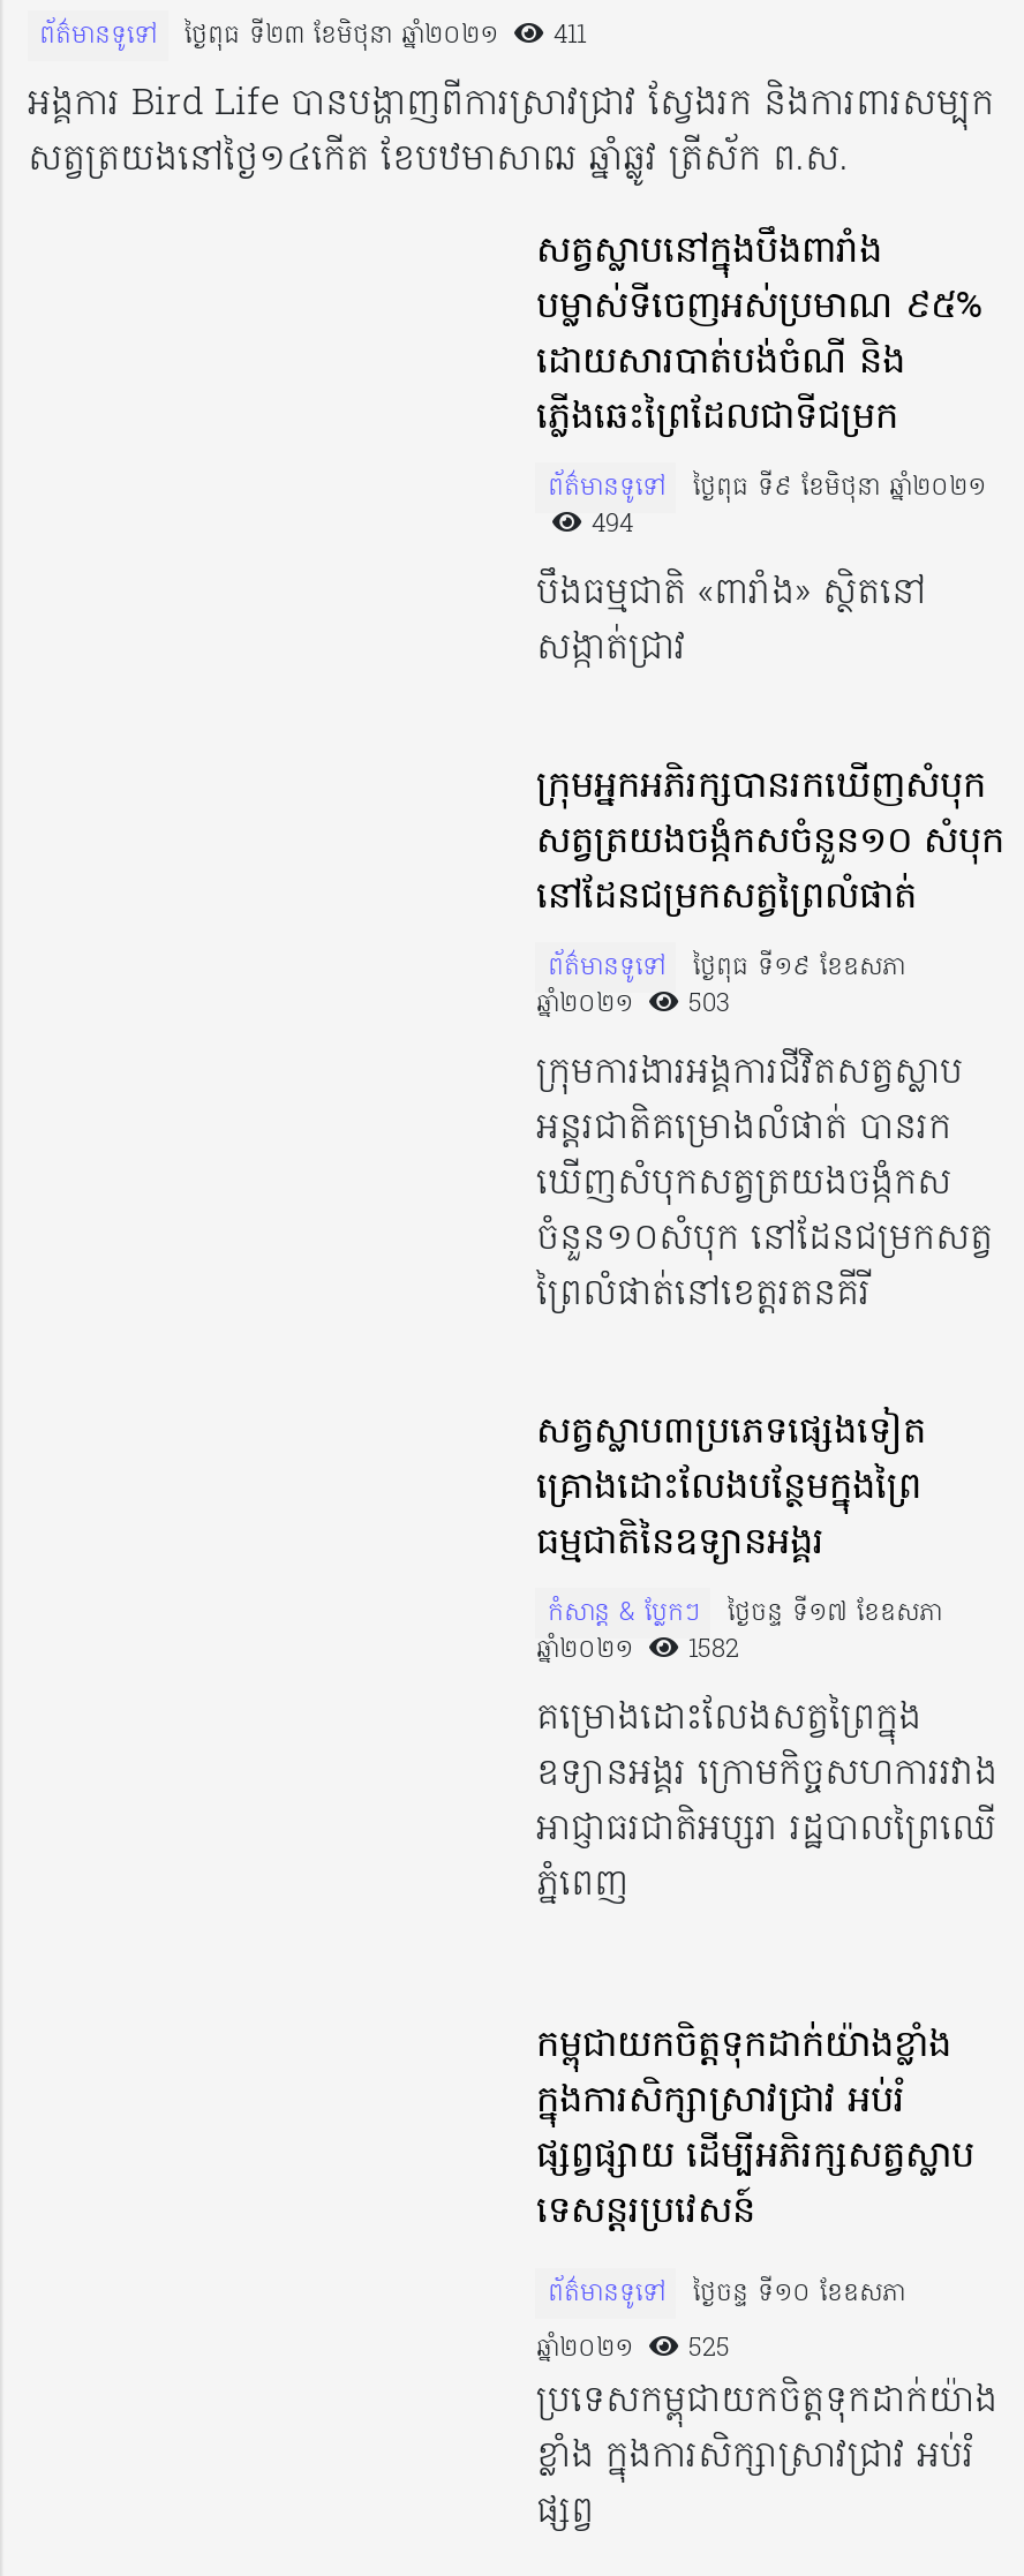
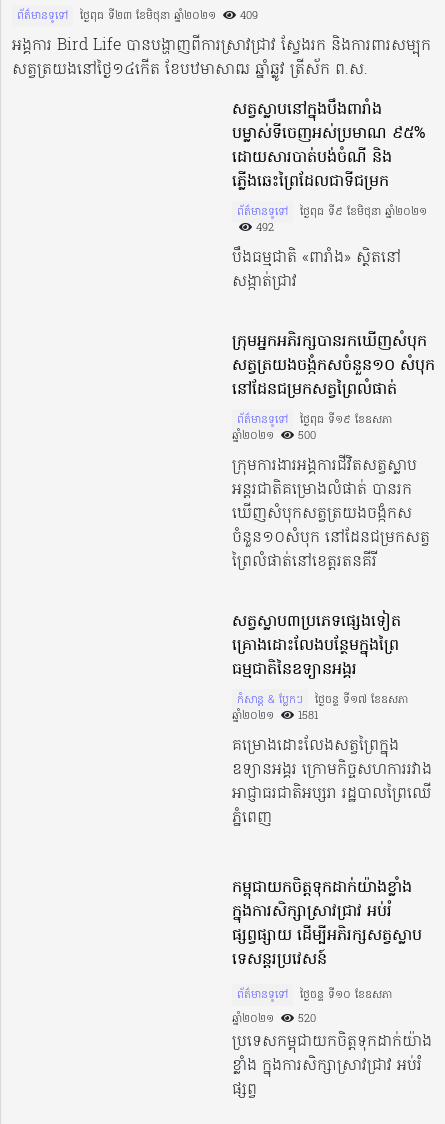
[544,18,586,54] 411 -> [236,8,258,24] 409
[582,506,633,543] 494 -> [252,220,274,236] 492
[679,986,730,1023] 503 -> [294,428,316,444] 500
[679,1632,739,1669] 1582 -> [294,708,318,724] 1581
[679,2331,730,2368] 525 -> [294,1011,316,1027] 520

